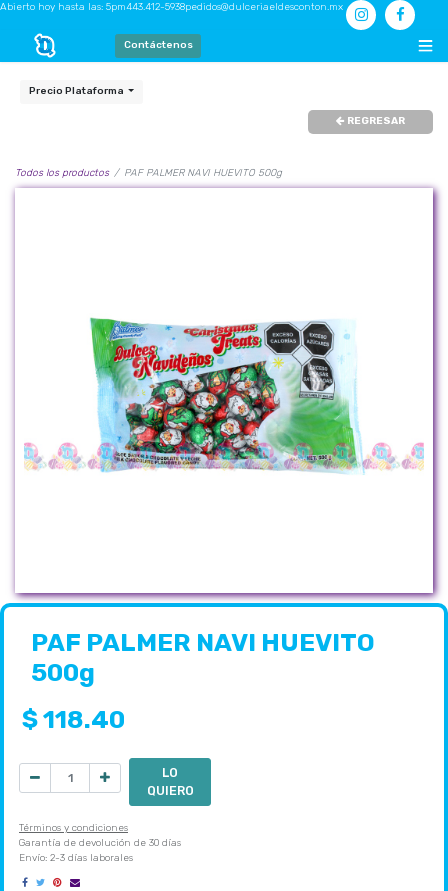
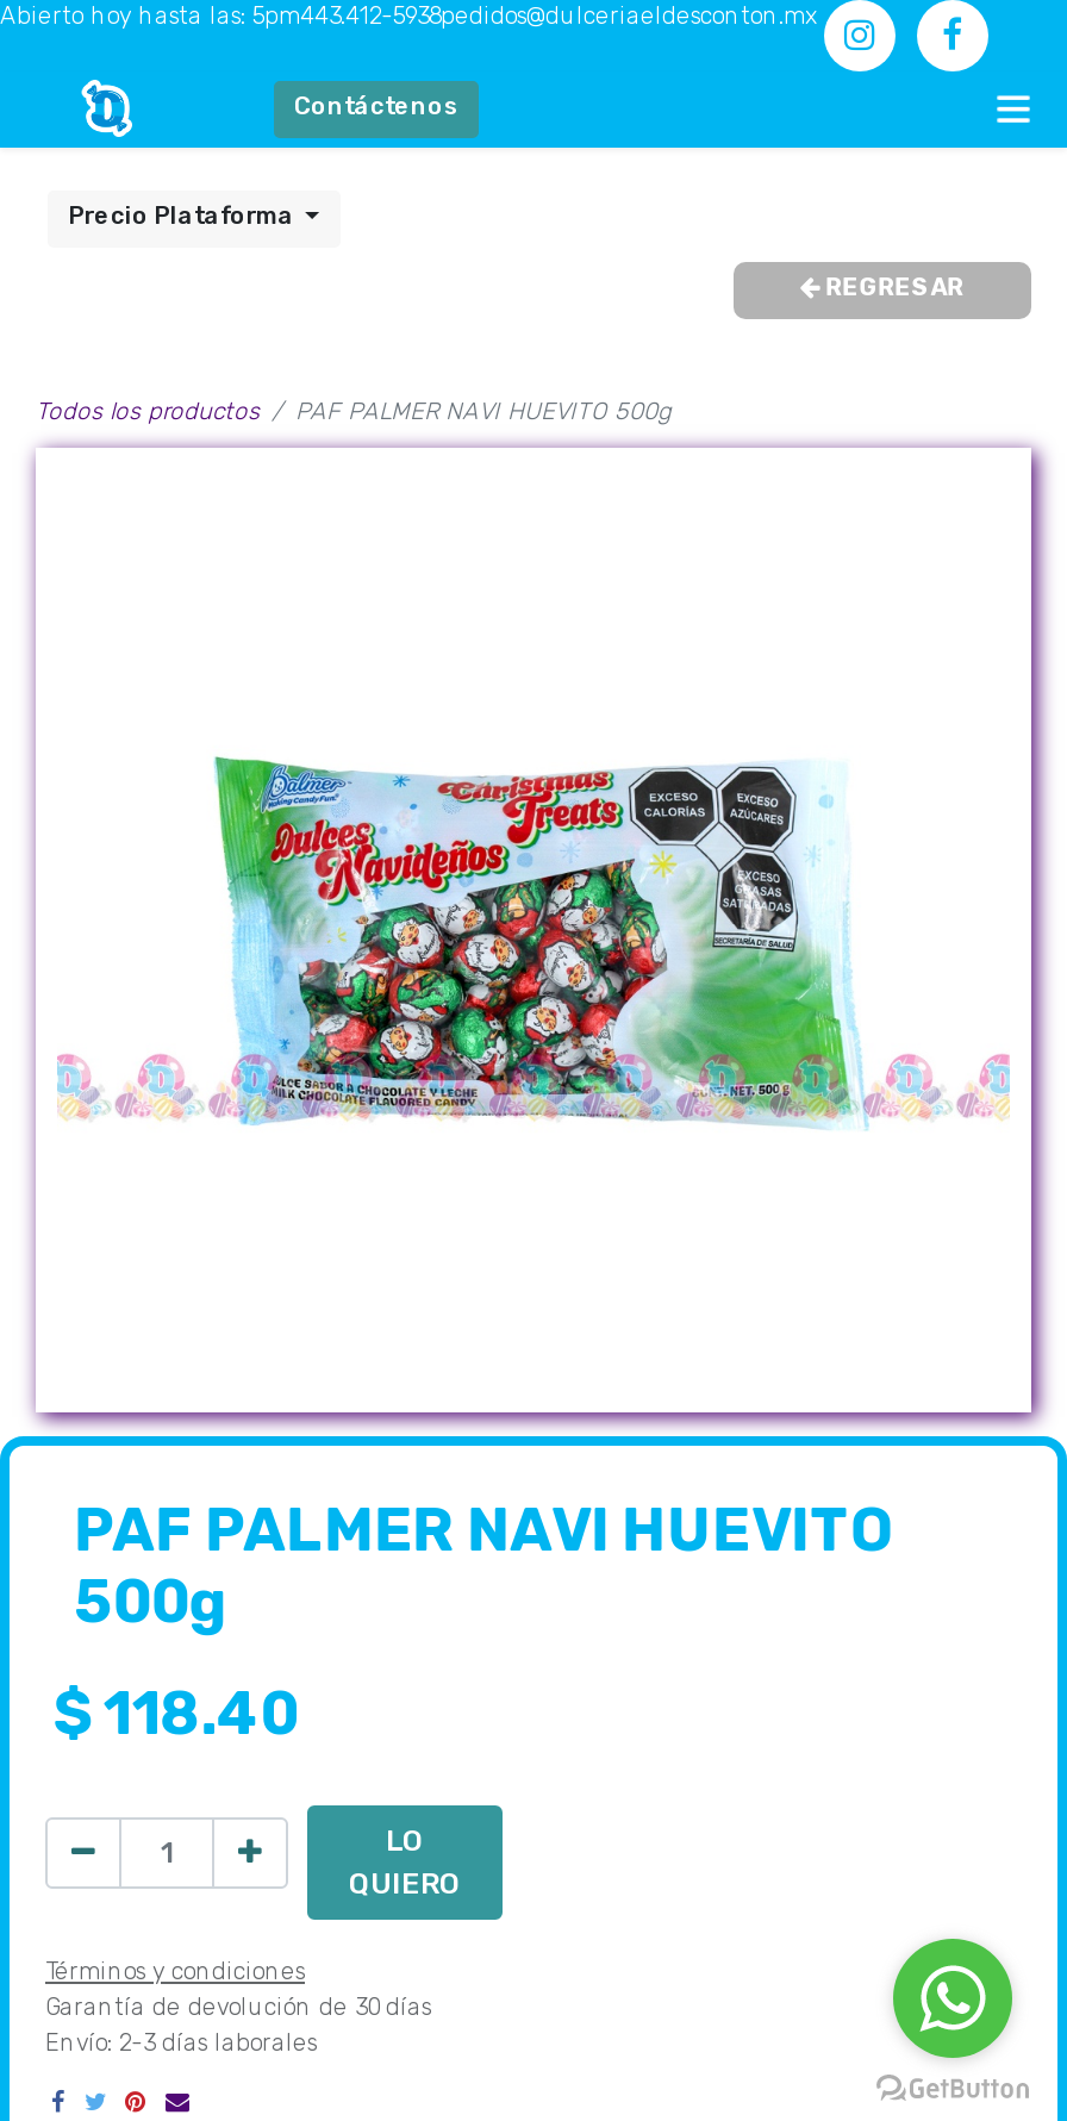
none -> [876,1936,1029,2101] [image]

